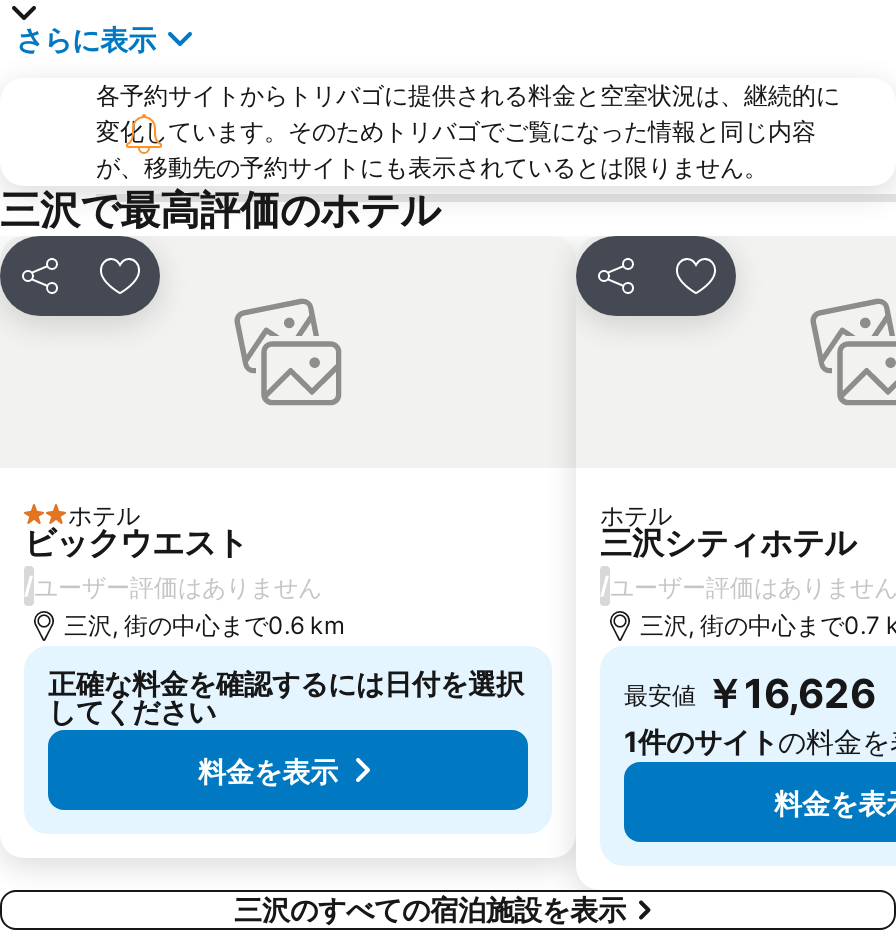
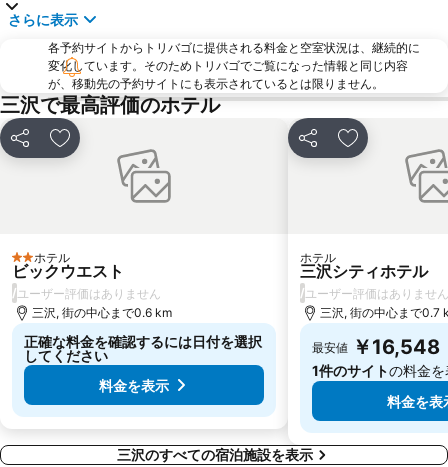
[624,670,876,718] 最安値 ￥16,626 -> [312,335,440,359] 最安値 ￥16,548

